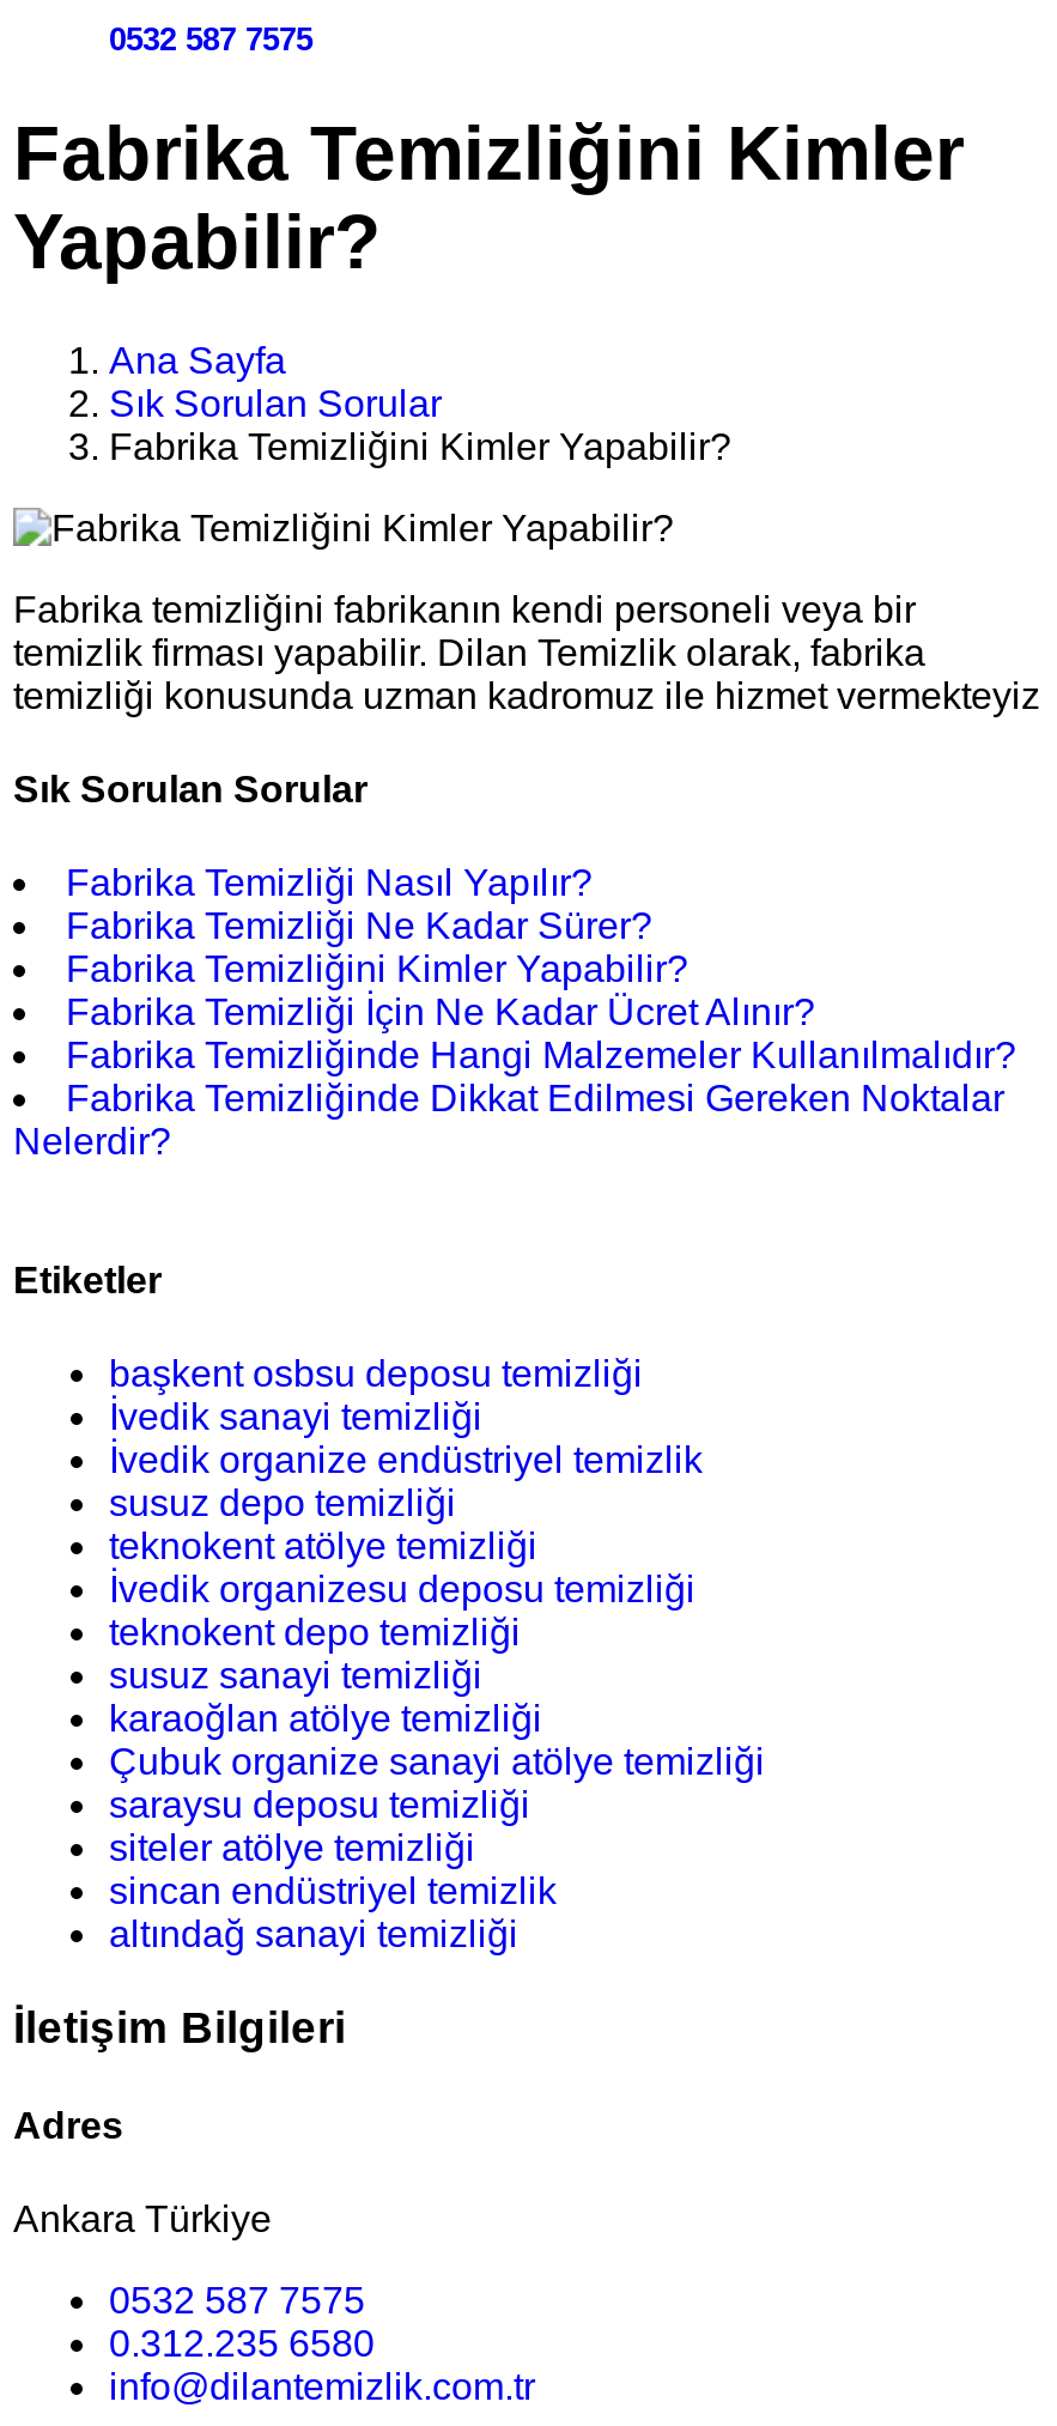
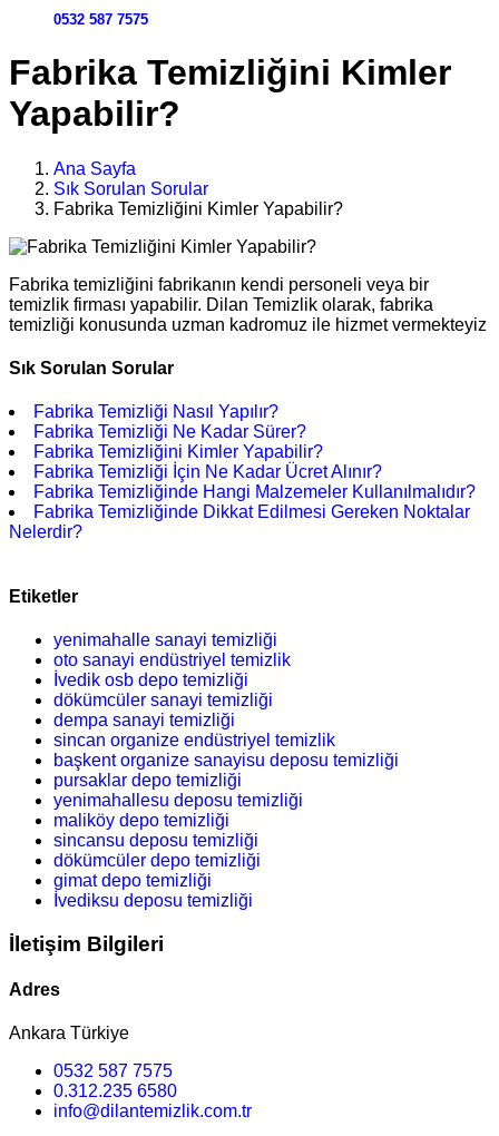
[109,1353,765,1954] başkent osbsu deposu temizliği | İvedik sanayi temizliği | İvedik organize endüstriyel temizlik | susuz depo temizliği | teknokent atölye temizliği | İvedik organizesu deposu temizliği | teknokent depo temizliği | susuz sanayi temizliği | karaoğlan atölye temizliği | Çubuk organize sanayi atölye temizliği | saraysu deposu temizliği | siteler atölye temizliği | sincan endüstriyel temizlik | altındağ sanayi temizliği -> [53,630,399,910] yenimahalle sanayi temizliği | oto sanayi endüstriyel temizlik | İvedik osb depo temizliği | dökümcüler sanayi temizliği | dempa sanayi temizliği | sincan organize endüstriyel temizlik | başkent organize sanayisu deposu temizliği | pursaklar depo temizliği | yenimahallesu deposu temizliği | maliköy depo temizliği | sincansu deposu temizliği | dökümcüler depo temizliği | gimat depo temizliği | İvediksu deposu temizliği

